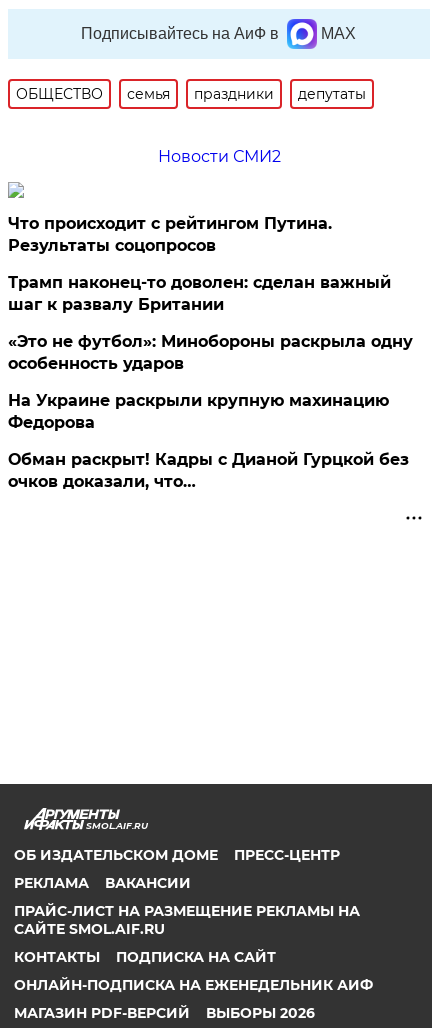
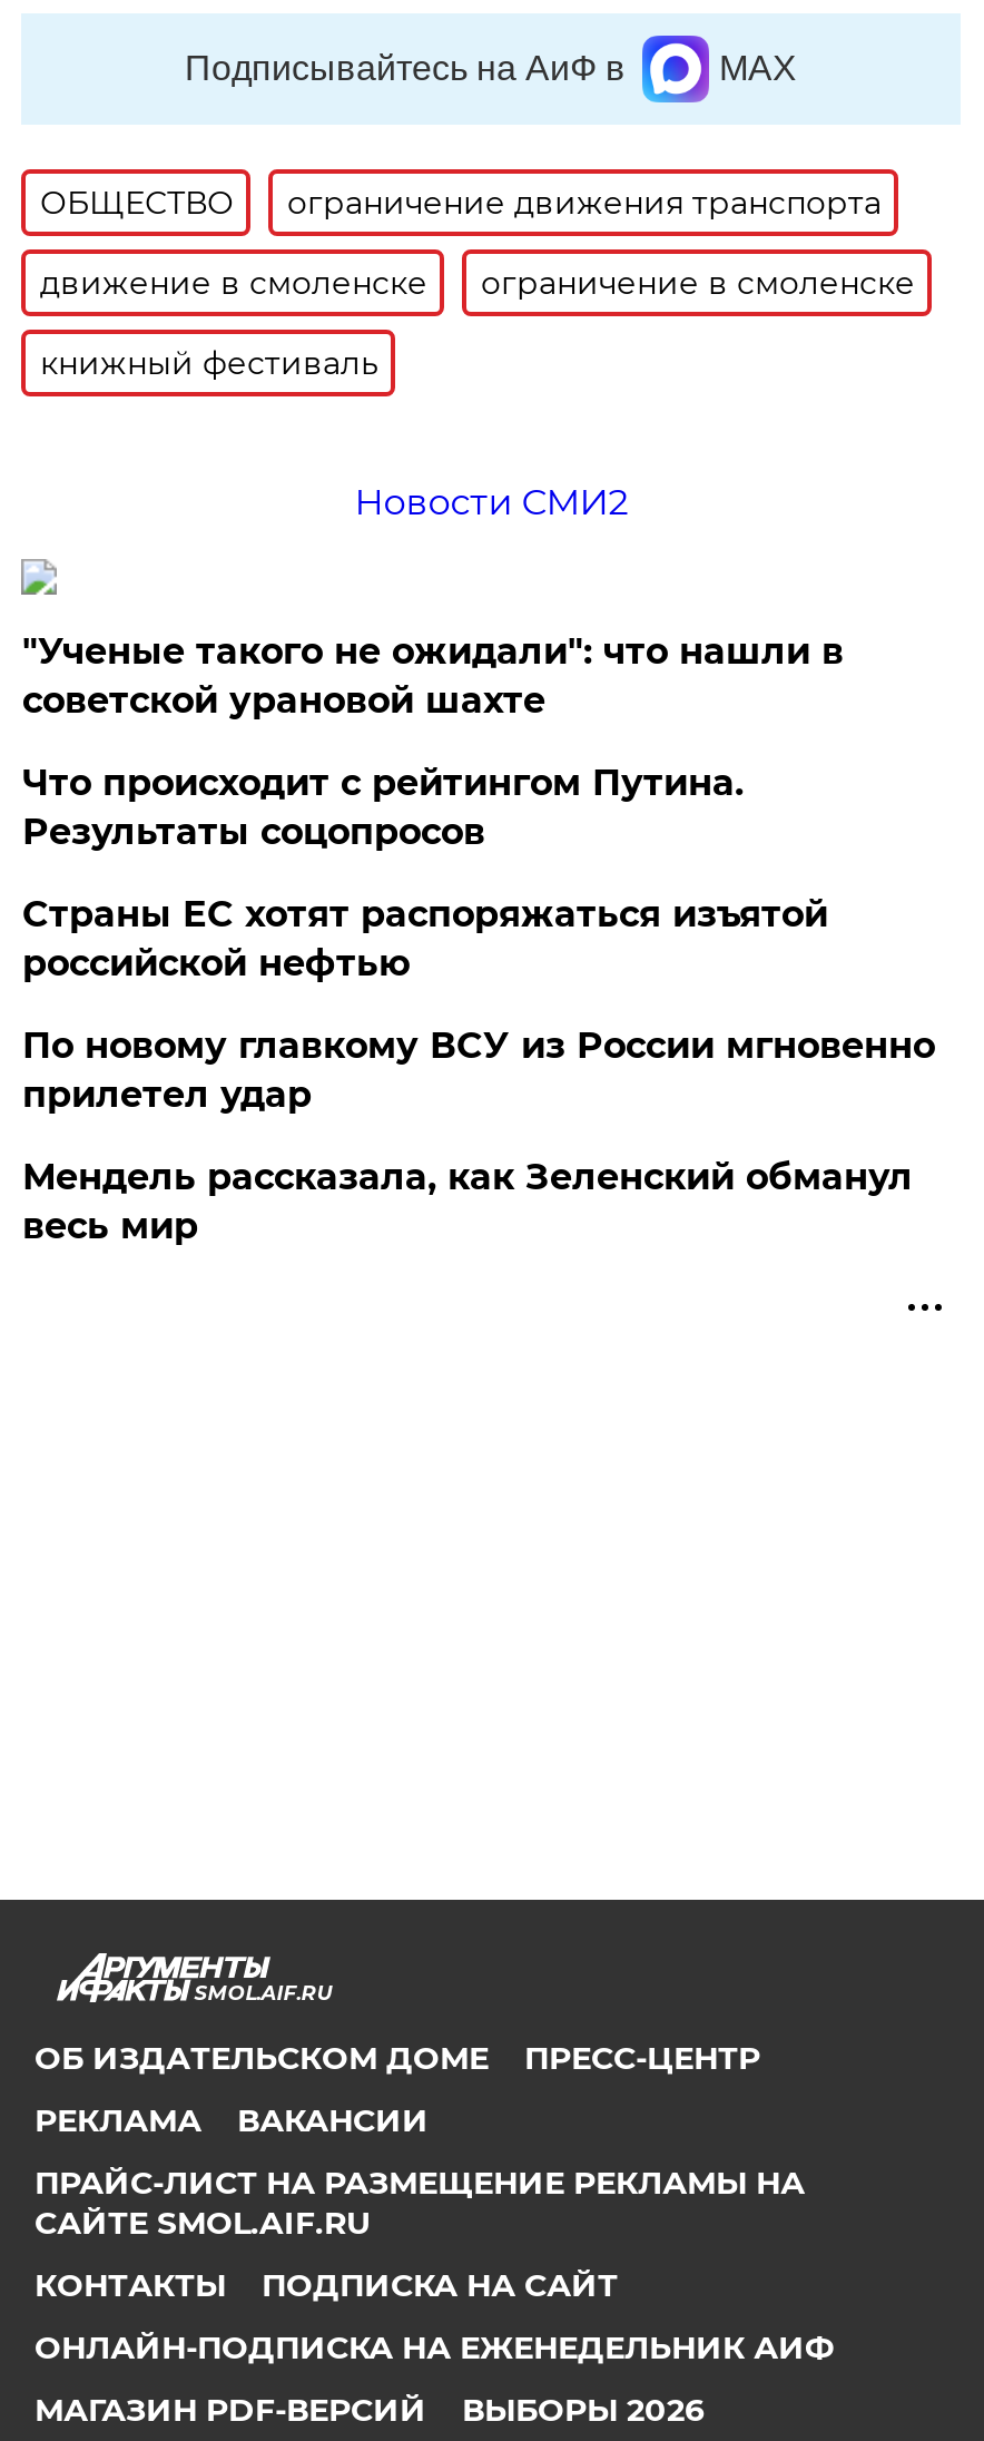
[127,85,366,103] семья | праздники | депутаты -> [40,183,915,383] ограничение движения транспорта | движение в смоленске | ограничение в смоленске | книжный фестиваль
none -> [22,630,844,722] "Ученые такого не ожидали": что нашли в | советской урановой шахте
moved [8,214,332,255] -> [22,762,743,853]: Что происходит с рейтингом Путина. | Результаты соцопросов
[8,273,413,491] Трамп наконец-то доволен: сделан важный | шаг к развалу Британии | «Это не футбол»: Минобороны раскрыла одну | особенность ударов | На Украине раскрыли крупную махинацию | Федорова | Обман раскрыт! Кадры с Дианой Гурцкой без | очков доказали, что… -> [22,893,935,1247] Страны ЕС хотят распоряжаться изъятой | российской нефтью | По новому главкому ВСУ из России мгновенно | прилетел удар | Мендель рассказала, как Зеленский обманул | весь мир

